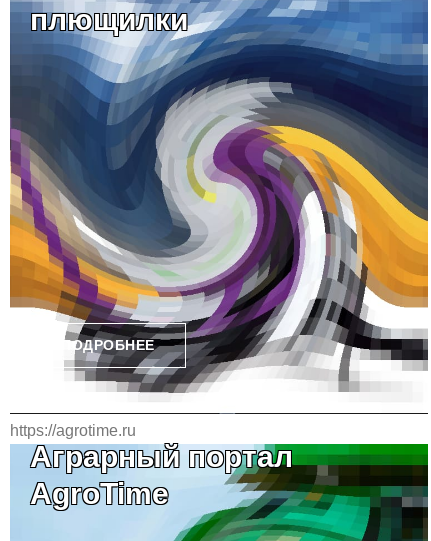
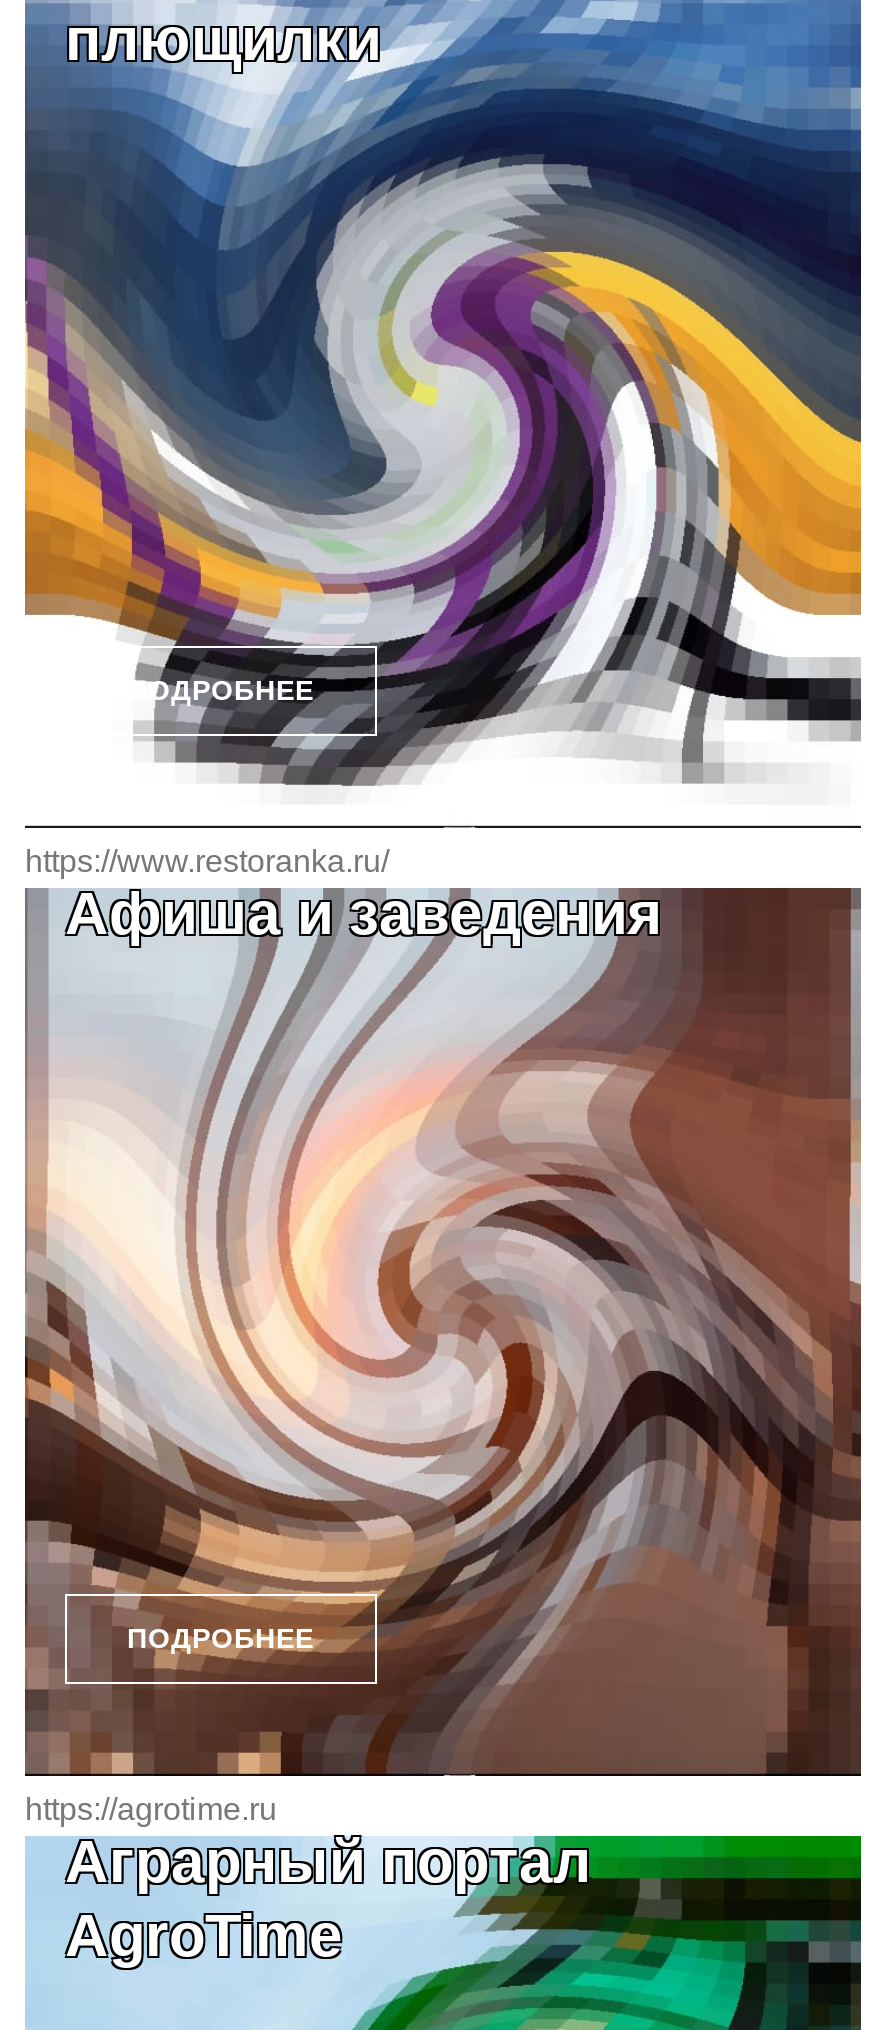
none -> [23,844,863,1776] [image] | https://www.restoranka.ru/ | Афиша и заведения
none -> [127,1622,314,1654] ПОДРОБНЕЕ

